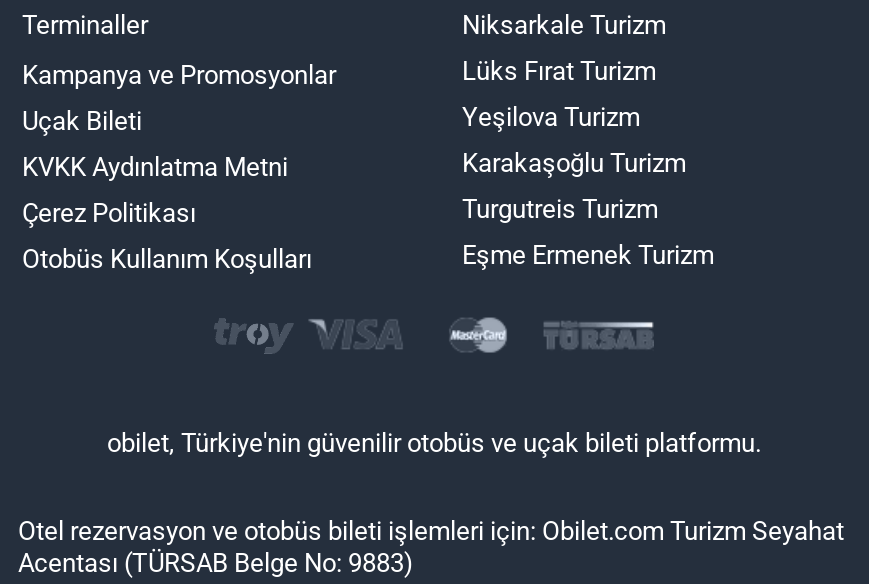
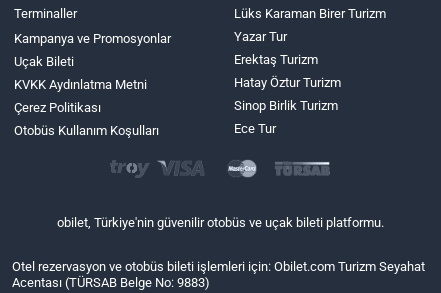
[462,9,666,39] Niksarkale Turizm -> [234,5,386,20] Lüks Karaman Birer Turizm
[462,55,656,85] Lüks Fırat Turizm -> [234,28,287,43] Yazar Tur
[462,101,640,131] Yeşilova Turizm -> [234,51,318,66] Erektaş Turizm
[462,147,686,177] Karakaşoğlu Turizm -> [234,74,341,89] Hatay Öztur Turizm
[462,193,658,223] Turgutreis Turizm -> [234,97,338,112] Sinop Birlik Turizm
[462,239,714,269] Eşme Ermenek Turizm -> [234,120,276,135] Ece Tur

